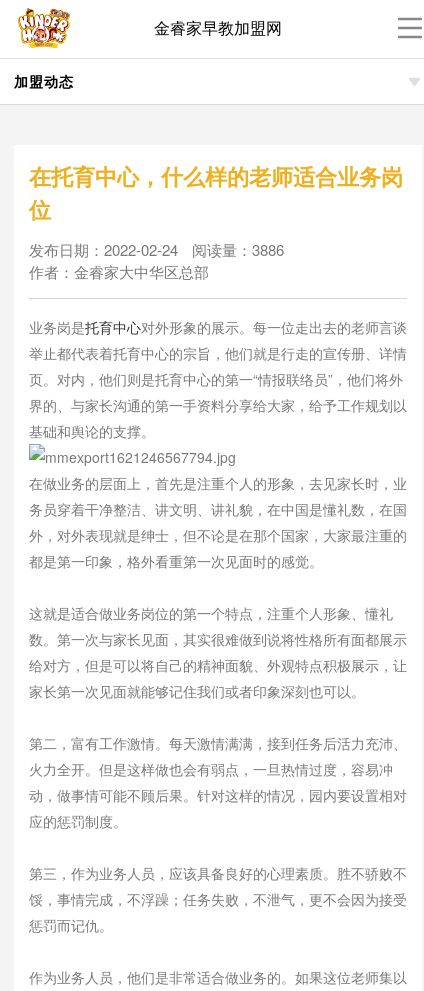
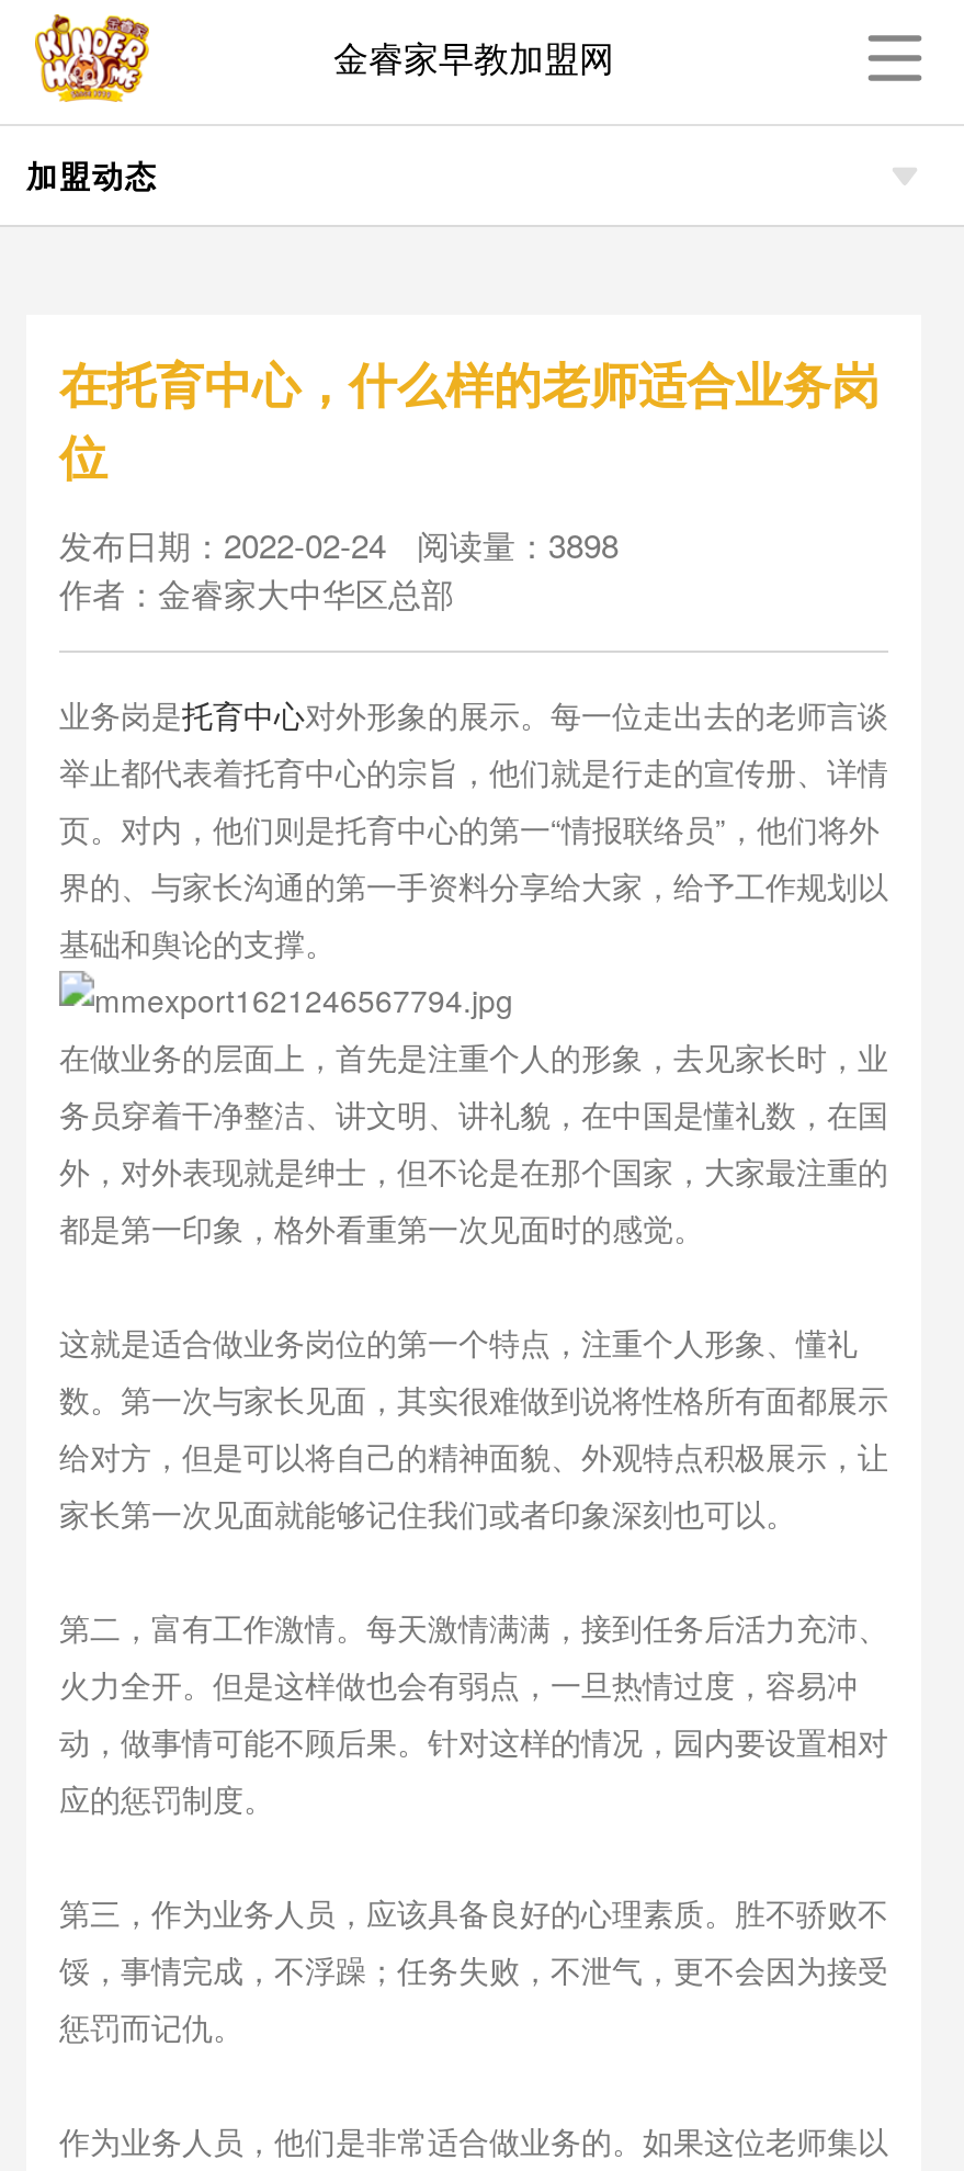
[29,239,284,260] 发布日期：2022-02-24 阅读量：3886 -> [59,521,619,567] 发布日期：2022-02-24 阅读量：3898

